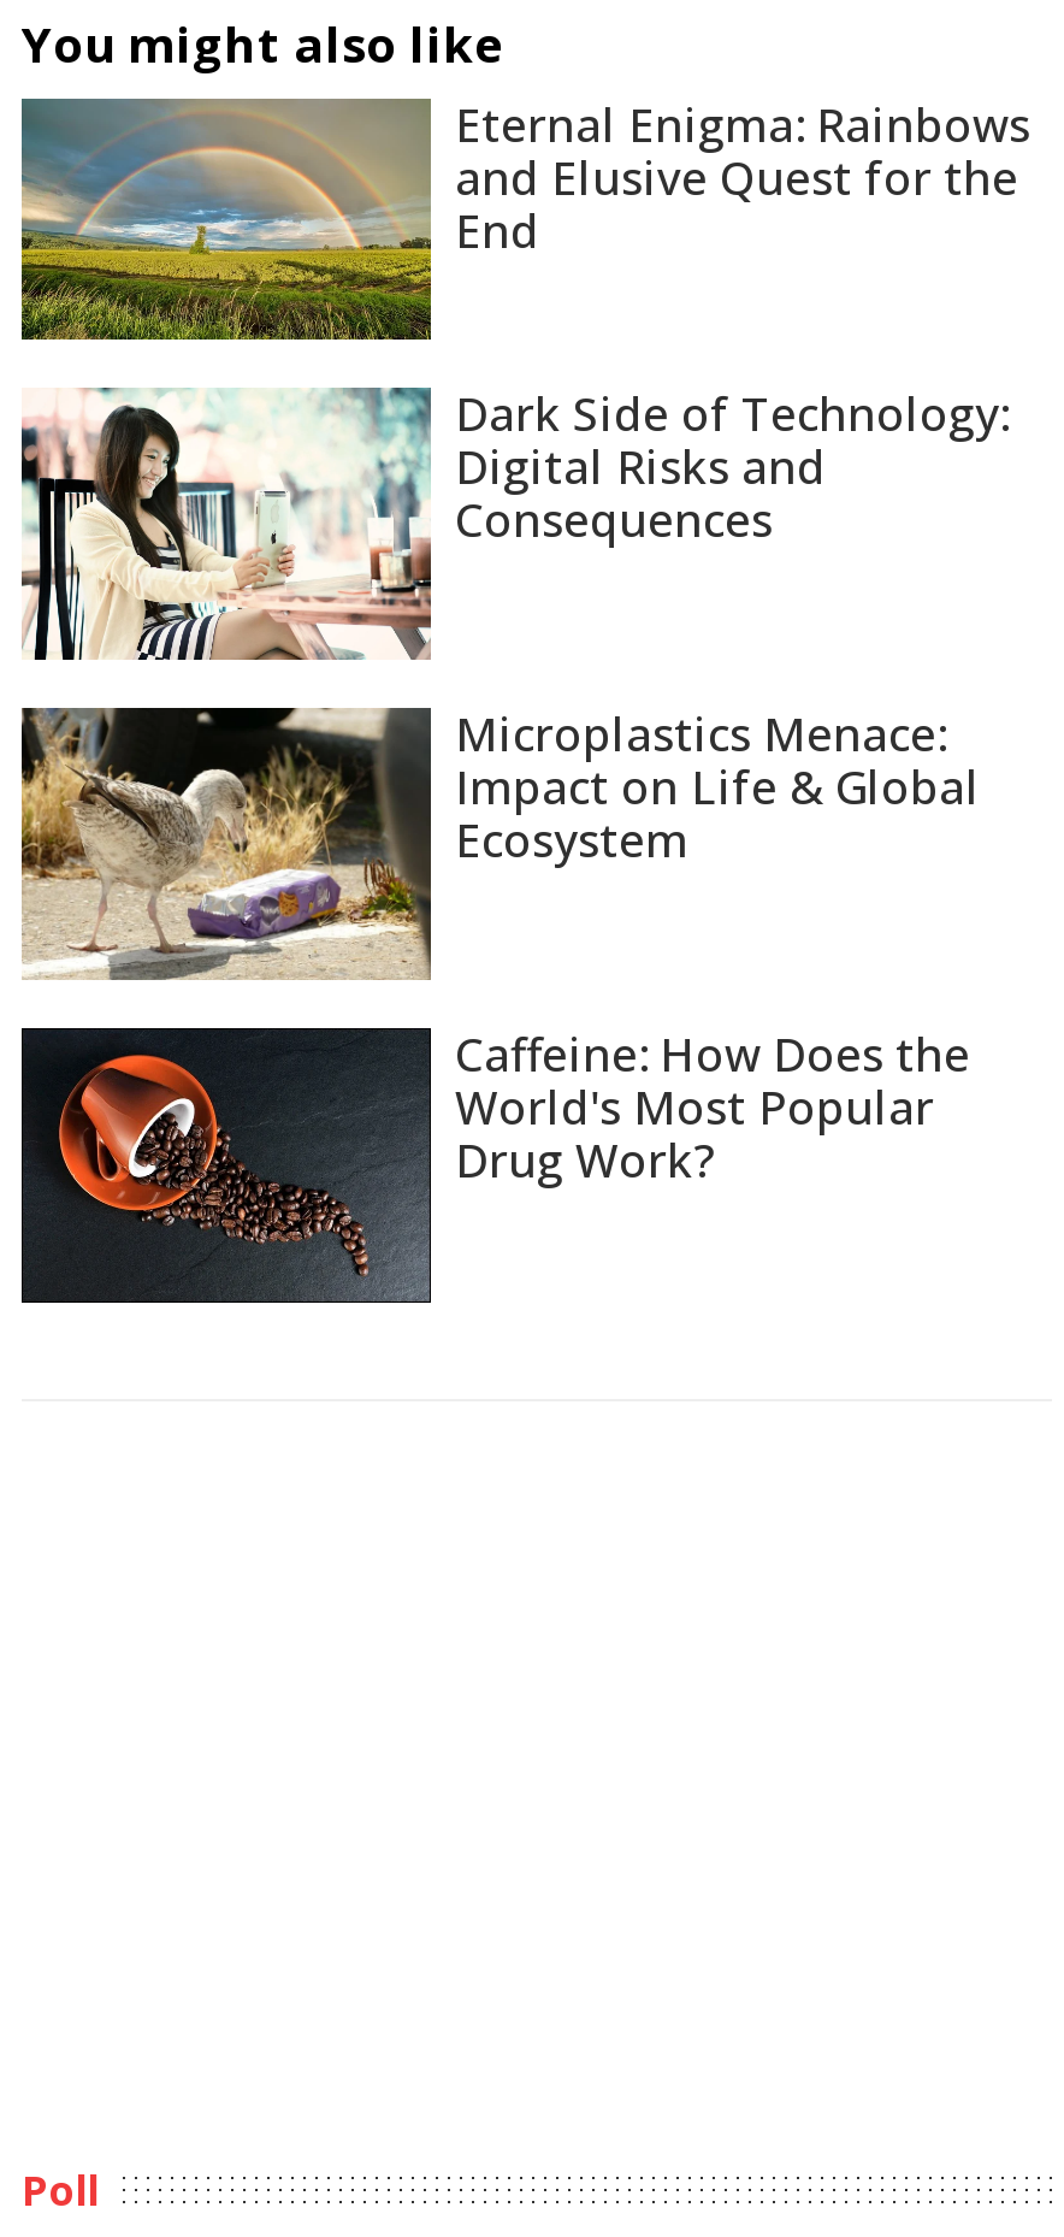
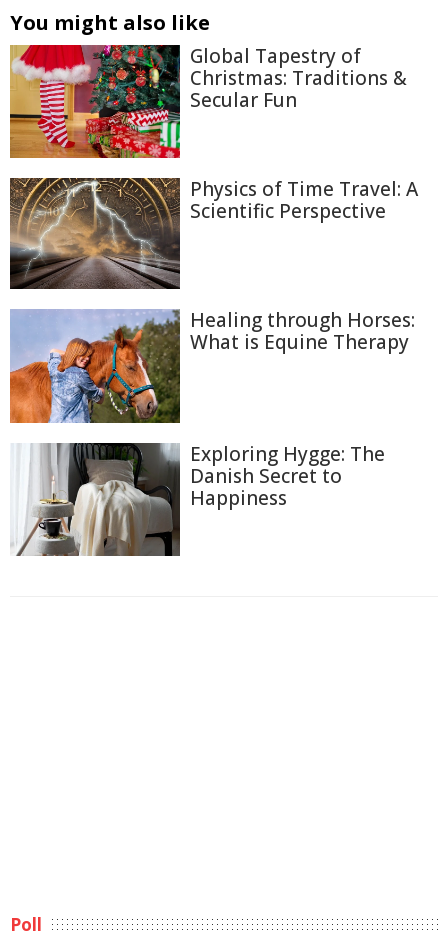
[19,94,1030,344] [image] | Eternal Enigma: Rainbows | and Elusive Quest for the | End -> [9,43,407,159] [image] | Global Tapestry of | Christmas: Traditions & | Secular Fun
[22,383,1009,662] [image] | Dark Side of Technology: | Digital Risks and | Consequences -> [9,176,418,290] [image] | Physics of Time Travel: A | Scientific Perspective
[19,704,980,982] [image] | Microplastics Menace: | Impact on Life & Global | Ecosystem -> [9,307,415,424] [image] | Healing through Horses: | What is Equine Therapy
[19,1025,970,1305] [image] | Caffeine: How Does the | World's Most Popular | Drug Work? -> [10,441,385,557] [image] | Exploring Hygge: The | Danish Secret to | Happiness

